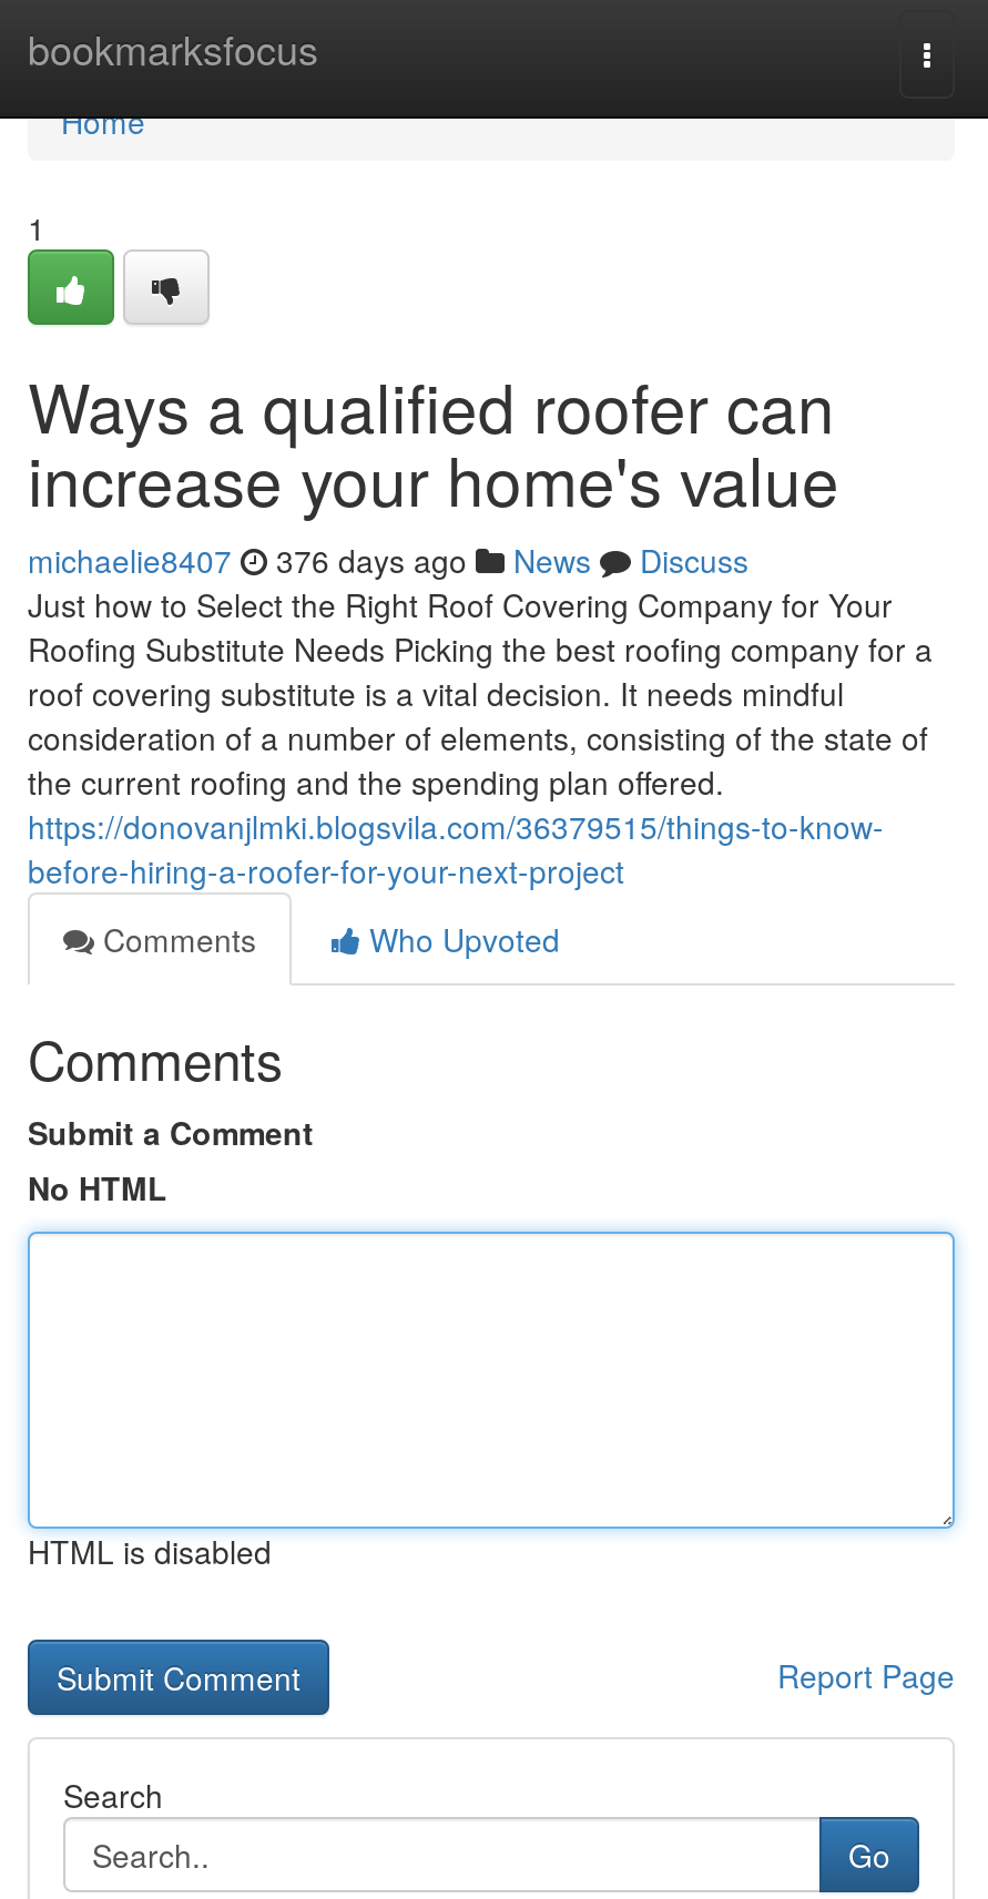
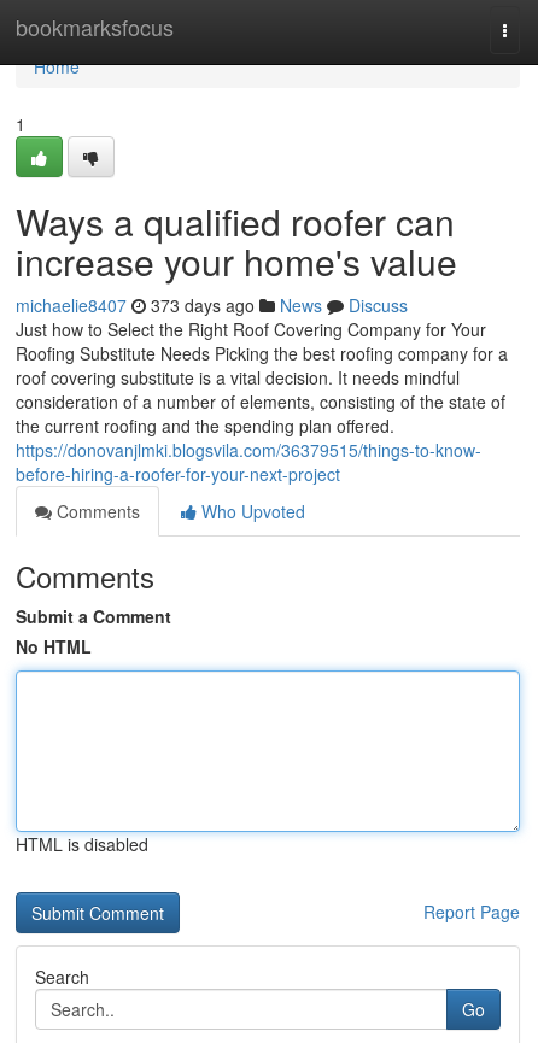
[28,538,748,582] michaelie8407 376 days ago News Discuss -> [16,293,408,317] michaelie8407 373 days ago News Discuss

